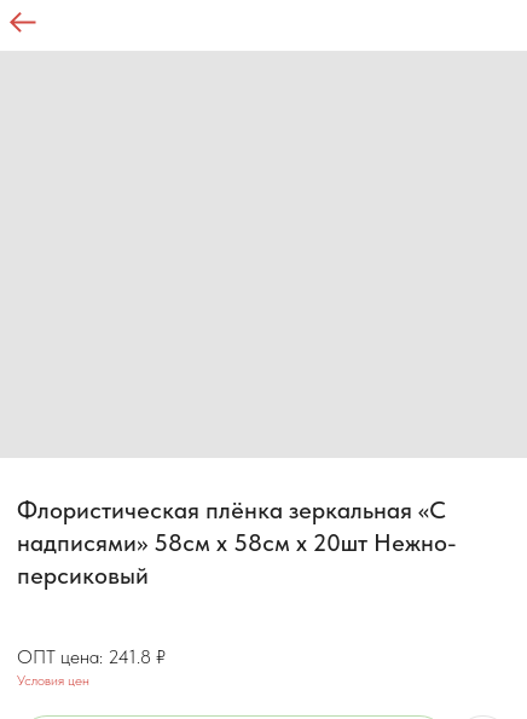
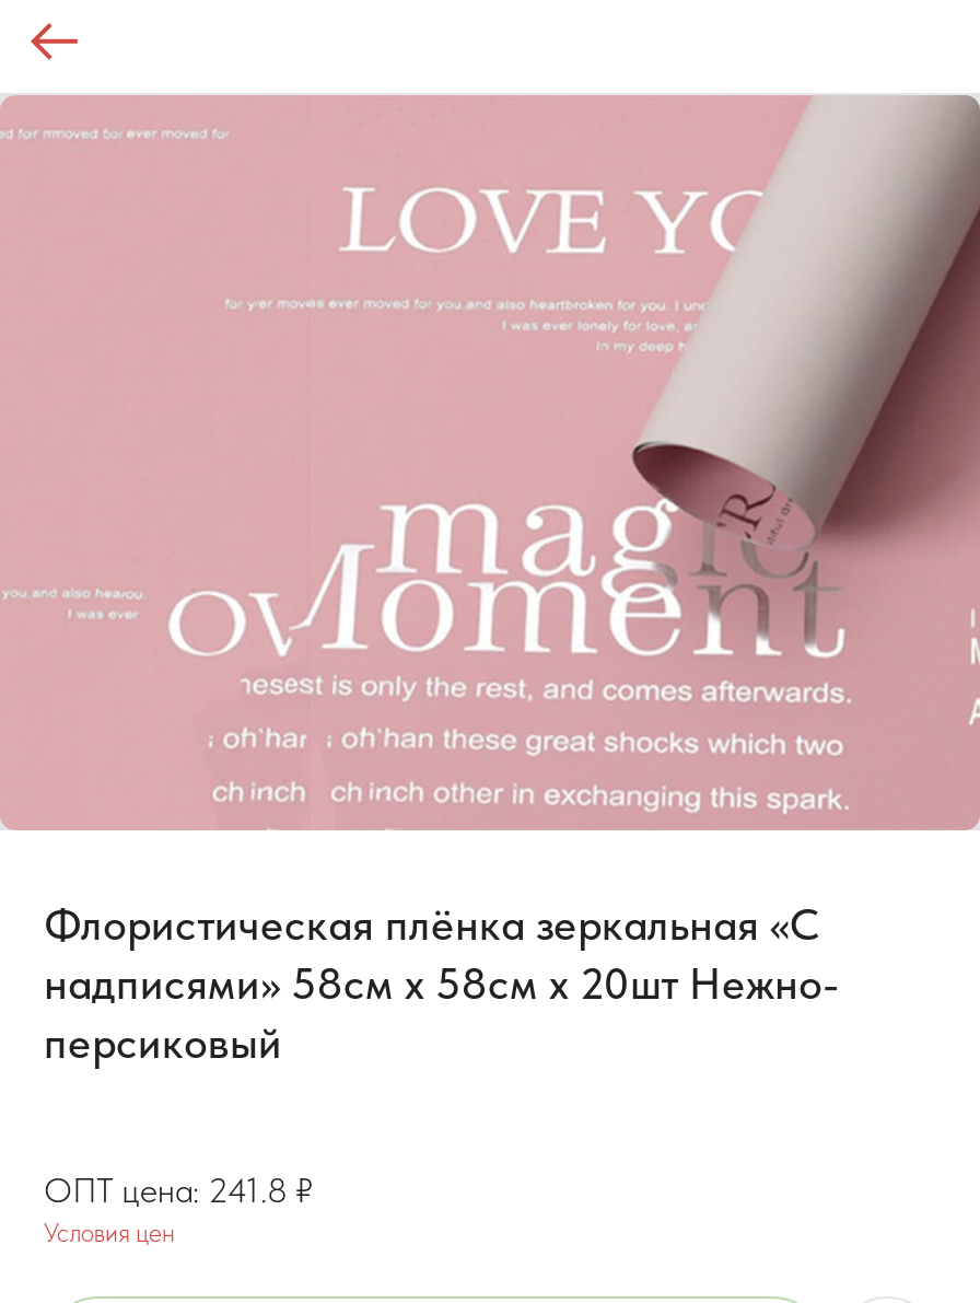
none -> [7,95,973,830] [image]

